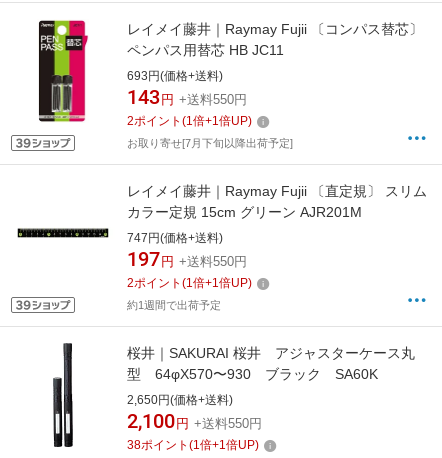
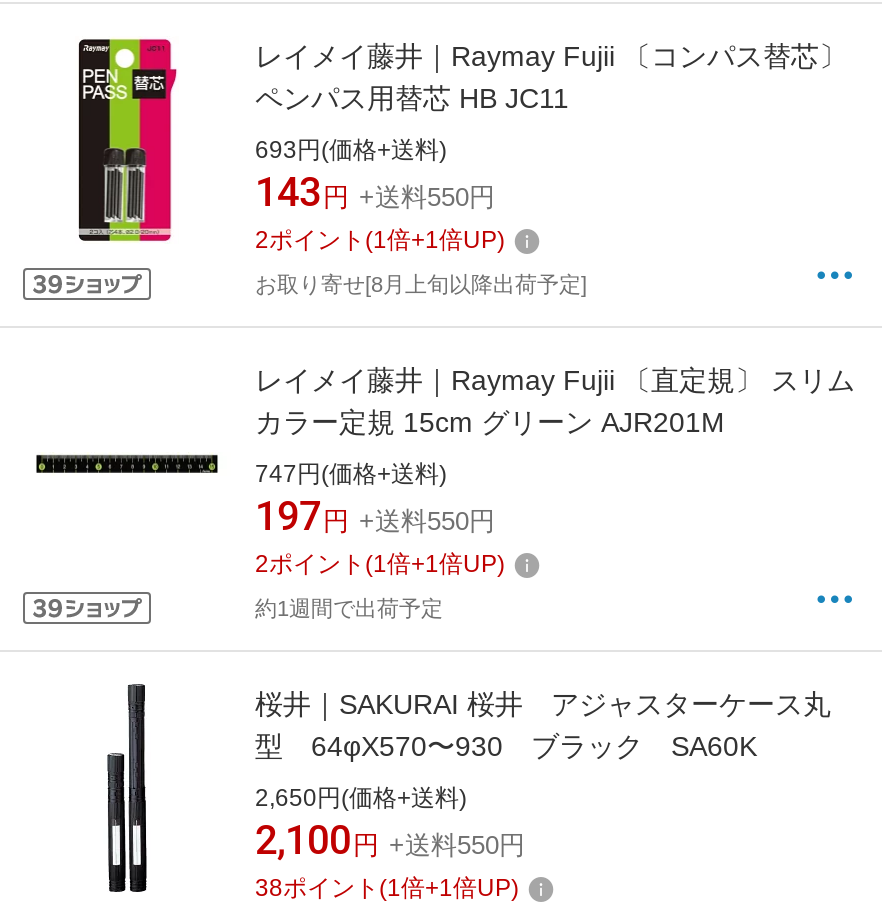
[127,137,293,149] お取り寄せ[7月下旬以降出荷予定] -> [255,272,587,296] お取り寄せ[8月上旬以降出荷予定]

